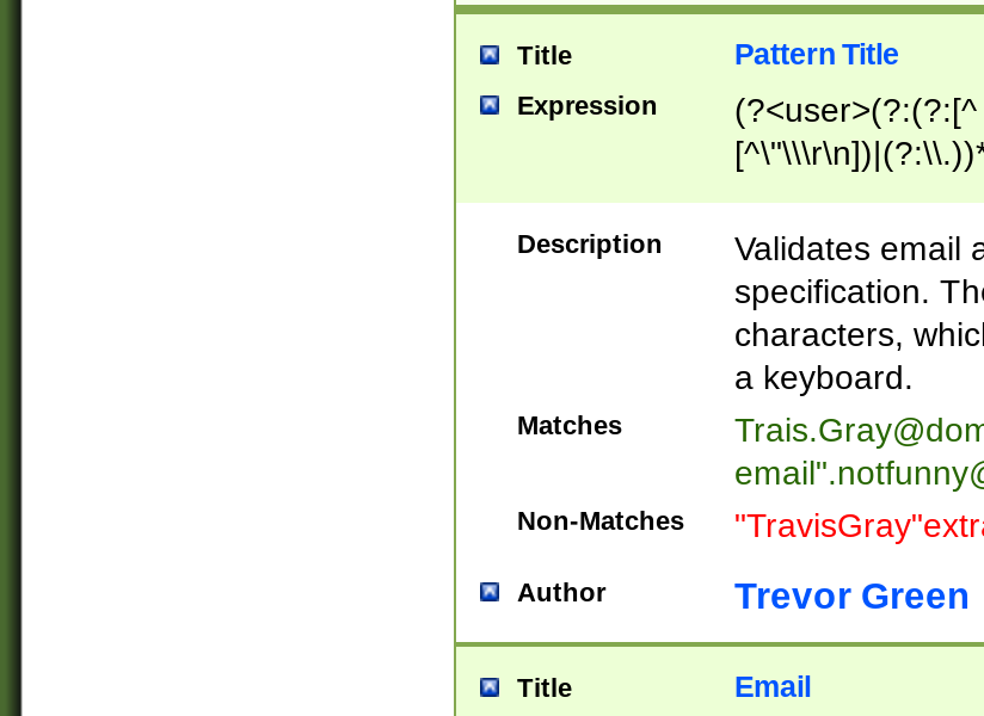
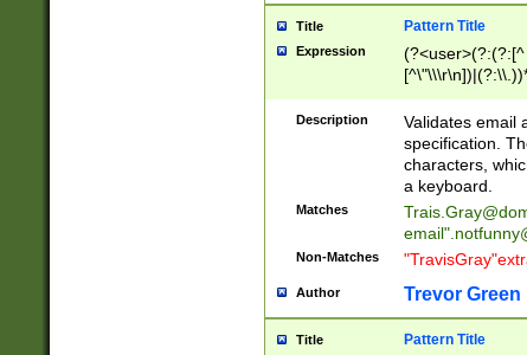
[734,671,811,705] Email -> [403,332,485,348] Pattern Title

